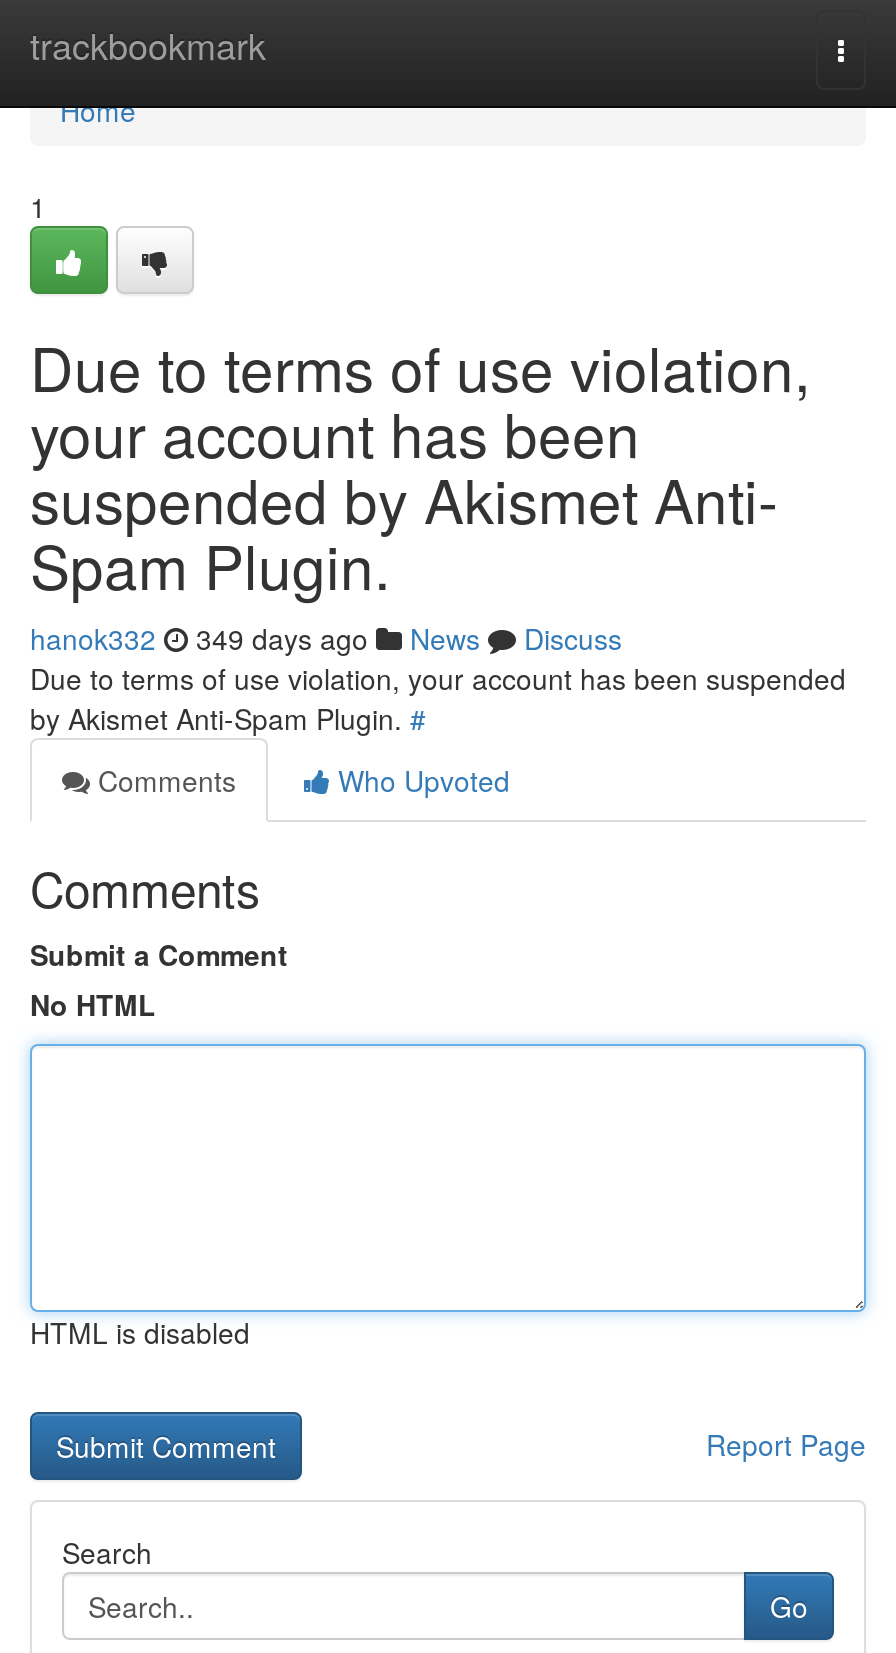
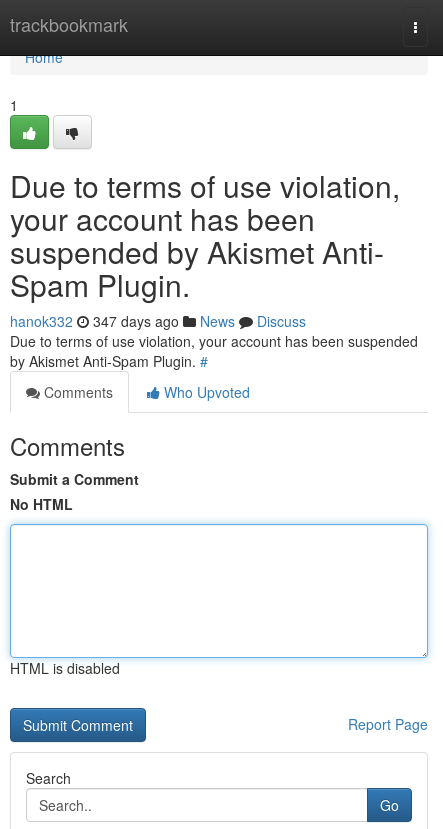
[30,618,622,658] hanok332 349 days ago News Discuss -> [10,311,306,331] hanok332 347 days ago News Discuss

